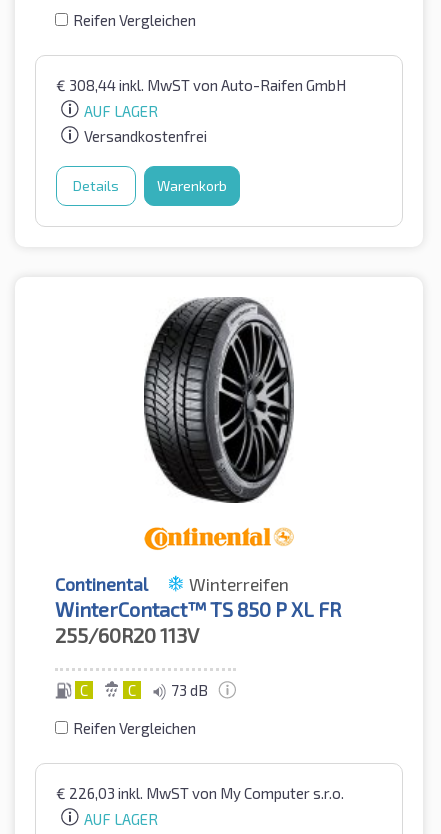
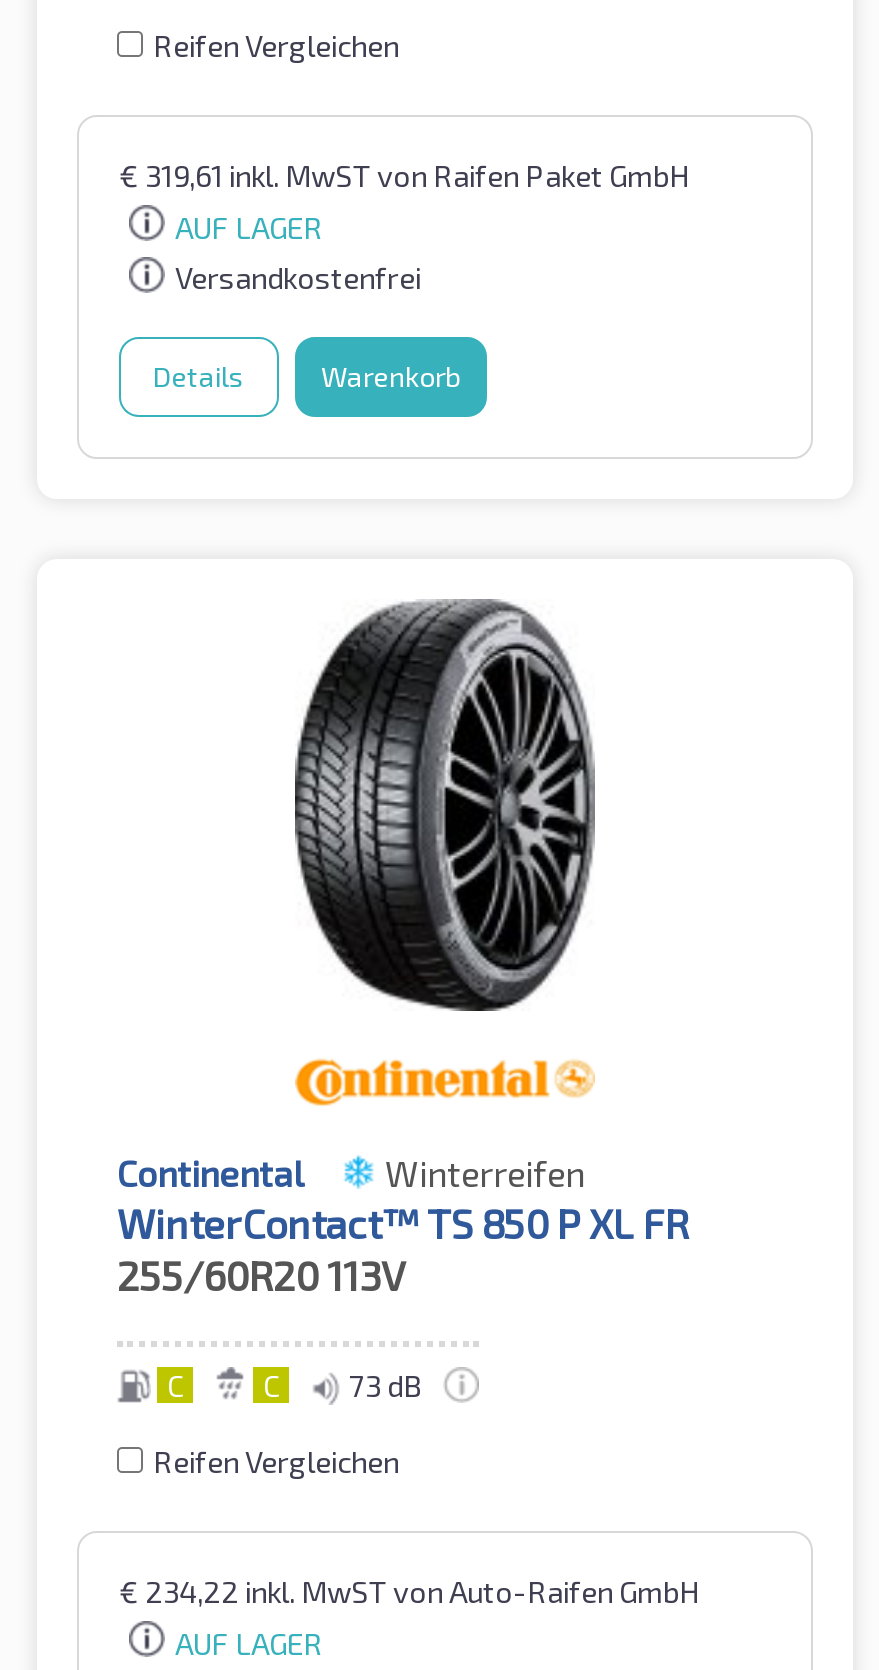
[56,76,346,94] € 308,44 inkl. MwST von Auto-Raifen GmbH -> [119,156,689,192] € 319,61 inkl. MwST von Raifen Paket GmbH
[56,784,344,802] € 226,03 inkl. MwST von My Computer s.r.o. -> [119,1573,699,1609] € 234,22 inkl. MwST von Auto-Raifen GmbH

